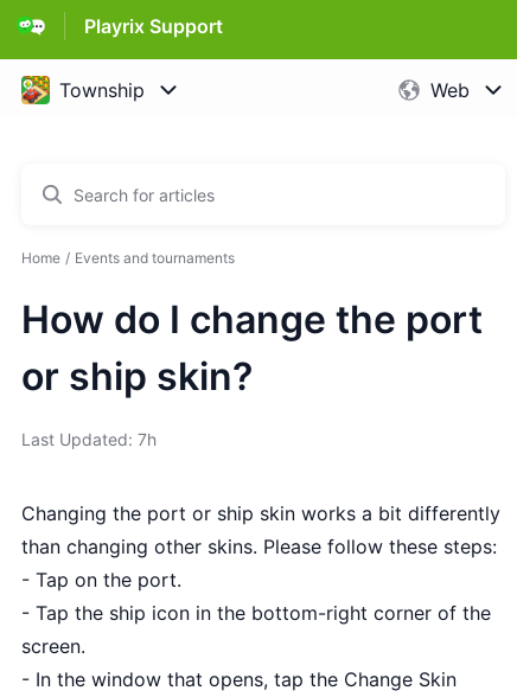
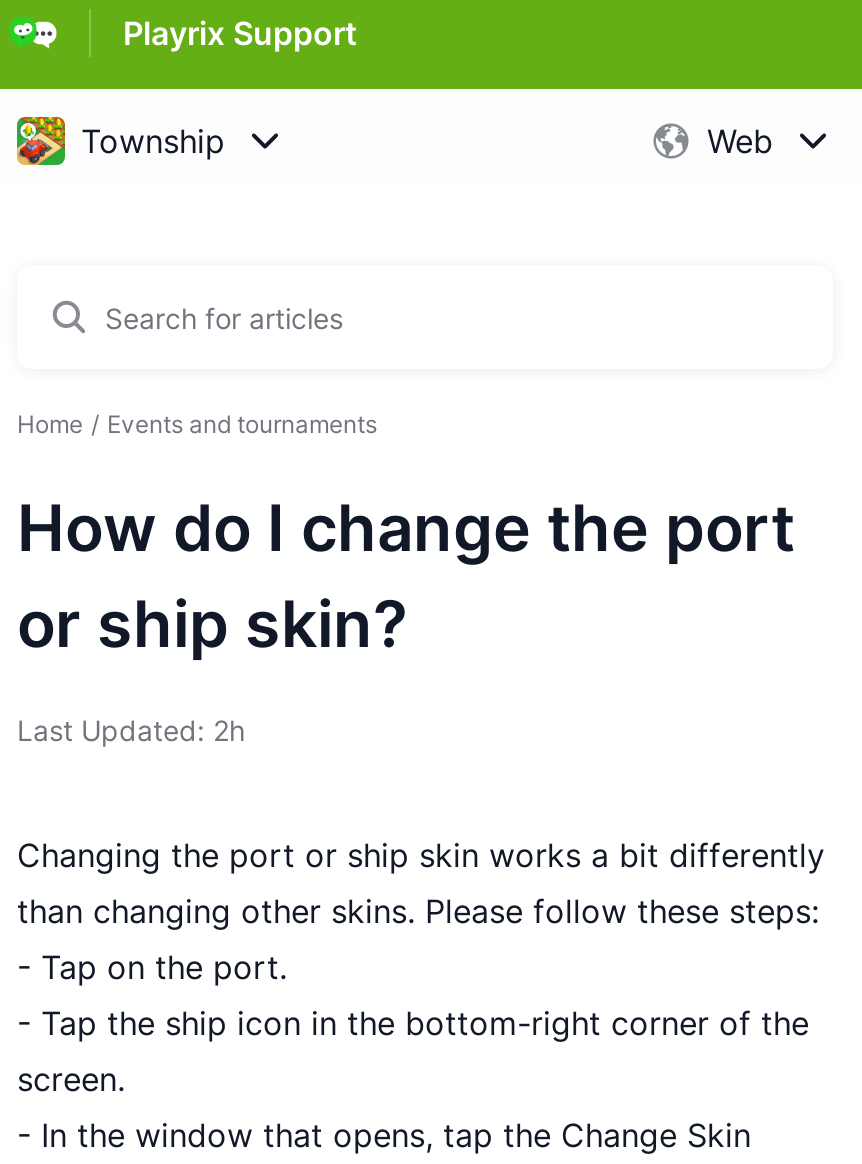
[21,429,157,449] Last Updated: 7h -> [17,713,245,747] Last Updated: 2h

